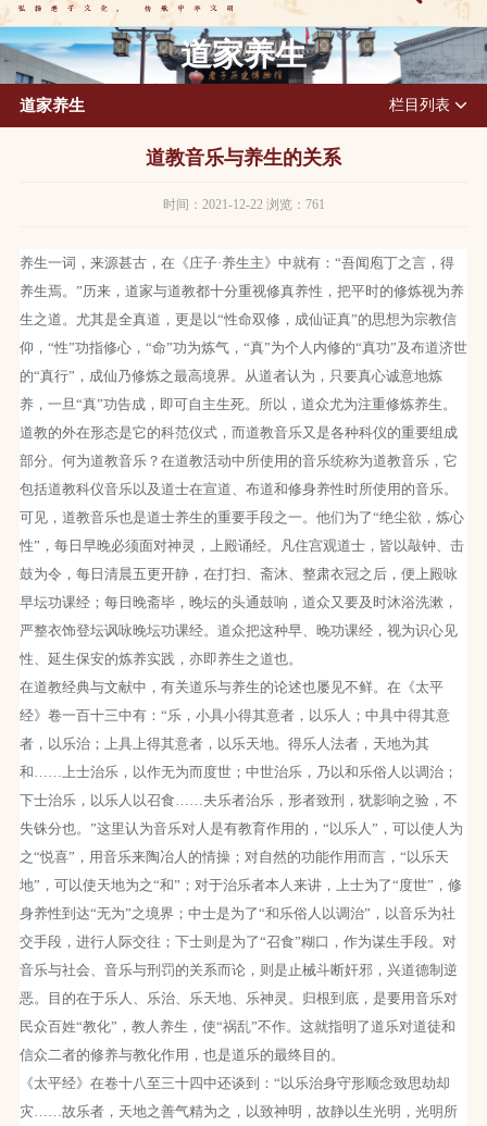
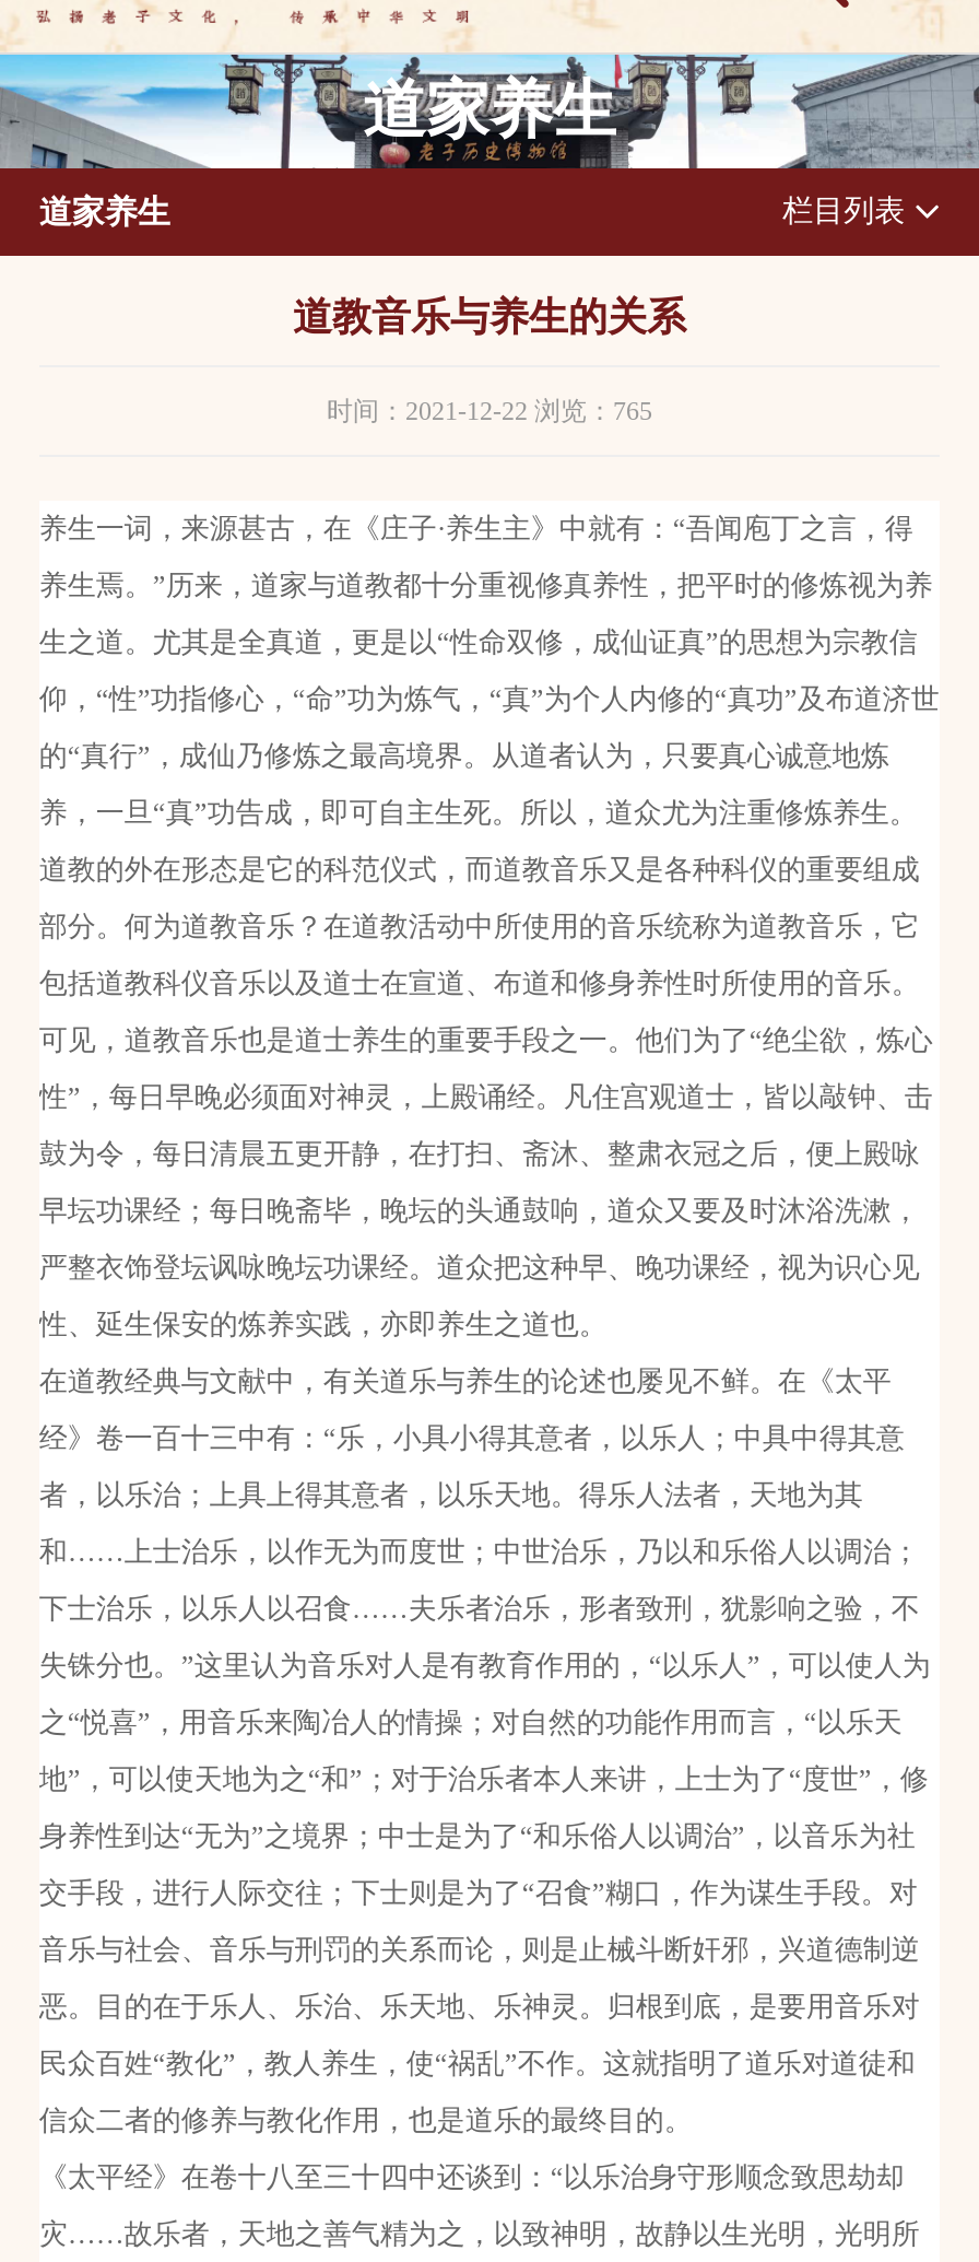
[163,197,324,212] 时间：2021-12-22 浏览：761 -> [327,396,652,427] 时间：2021-12-22 浏览：765

